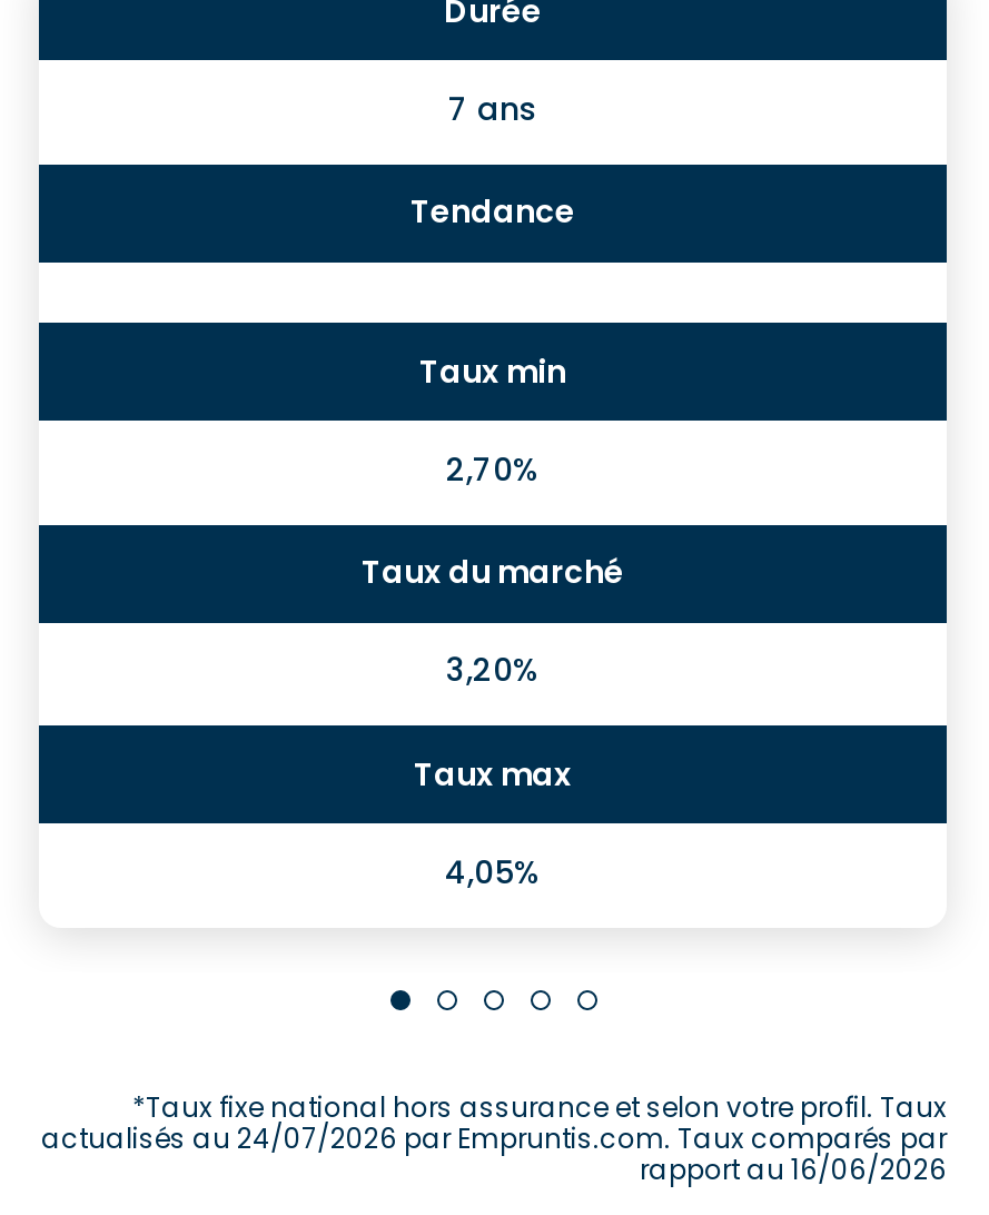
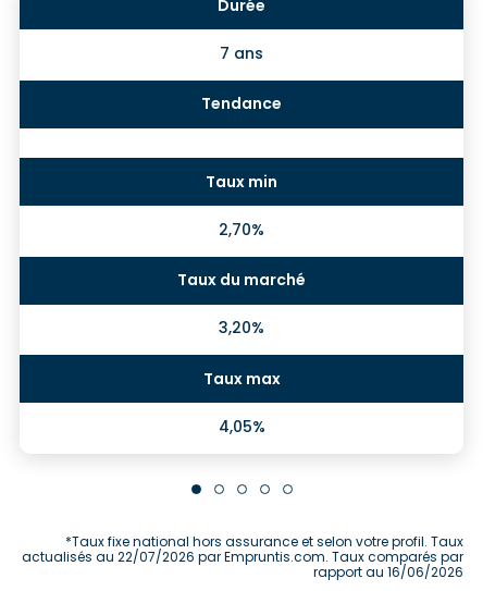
[41,1119,947,1157] actualisés au 24/07/2026 par Empruntis.com. Taux comparés par -> [22,547,463,566] actualisés au 22/07/2026 par Empruntis.com. Taux comparés par

